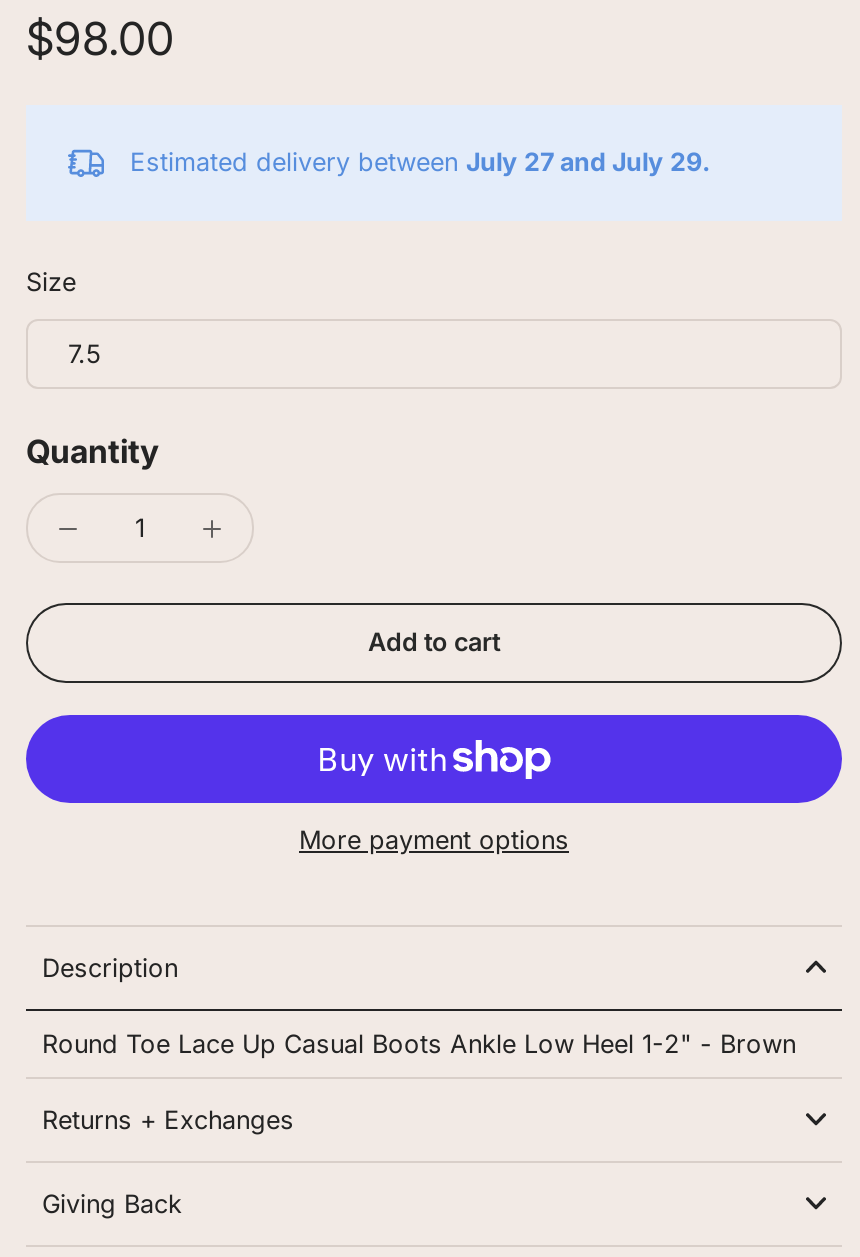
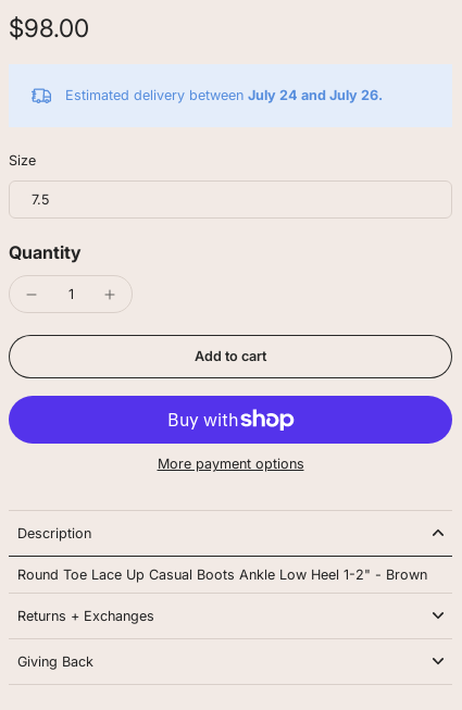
[130,147,710,177] Estimated delivery between July 27 and July 29. -> [65,87,383,103] Estimated delivery between July 24 and July 26.

